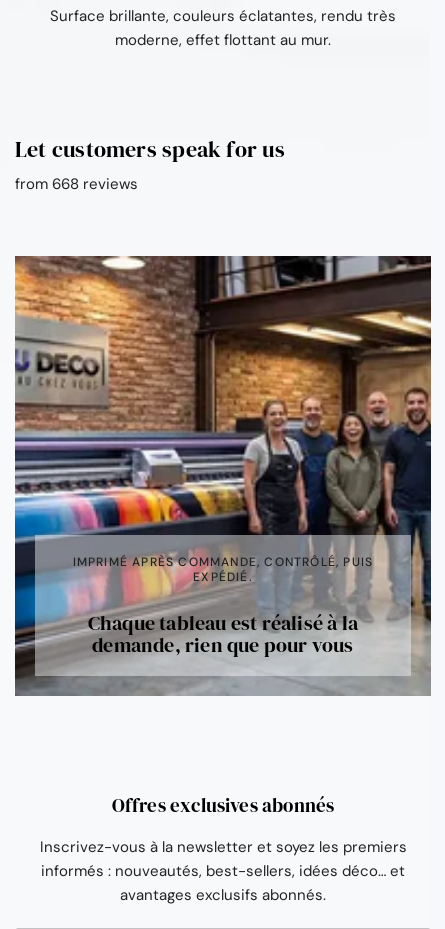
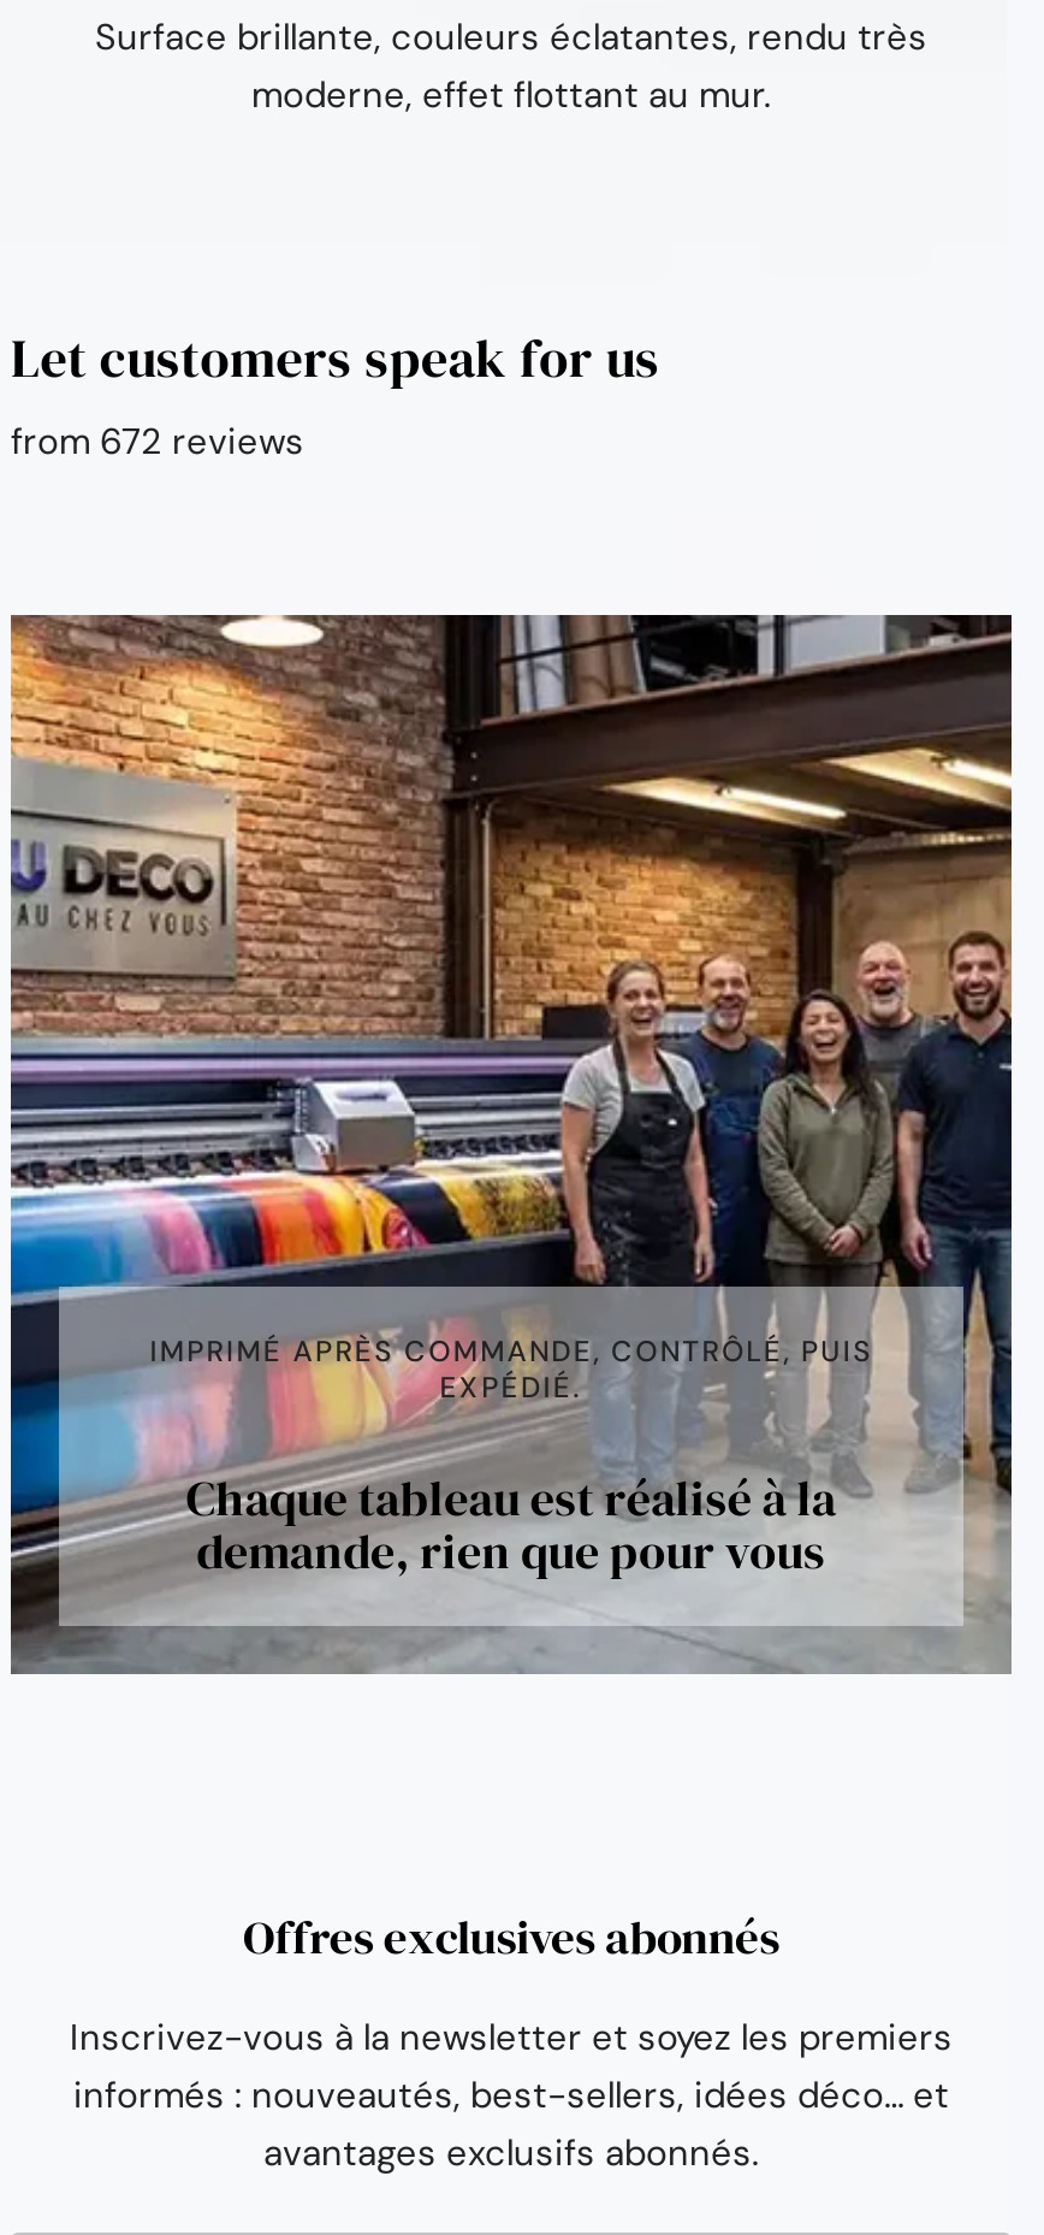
[15,174,138,194] from 668 reviews -> [11,418,304,466] from 672 reviews

